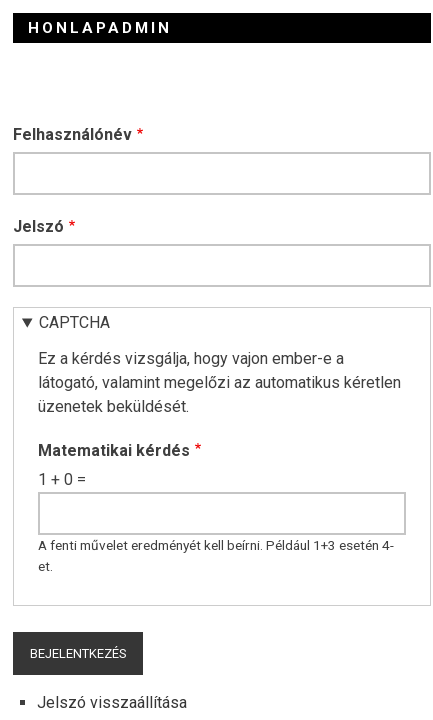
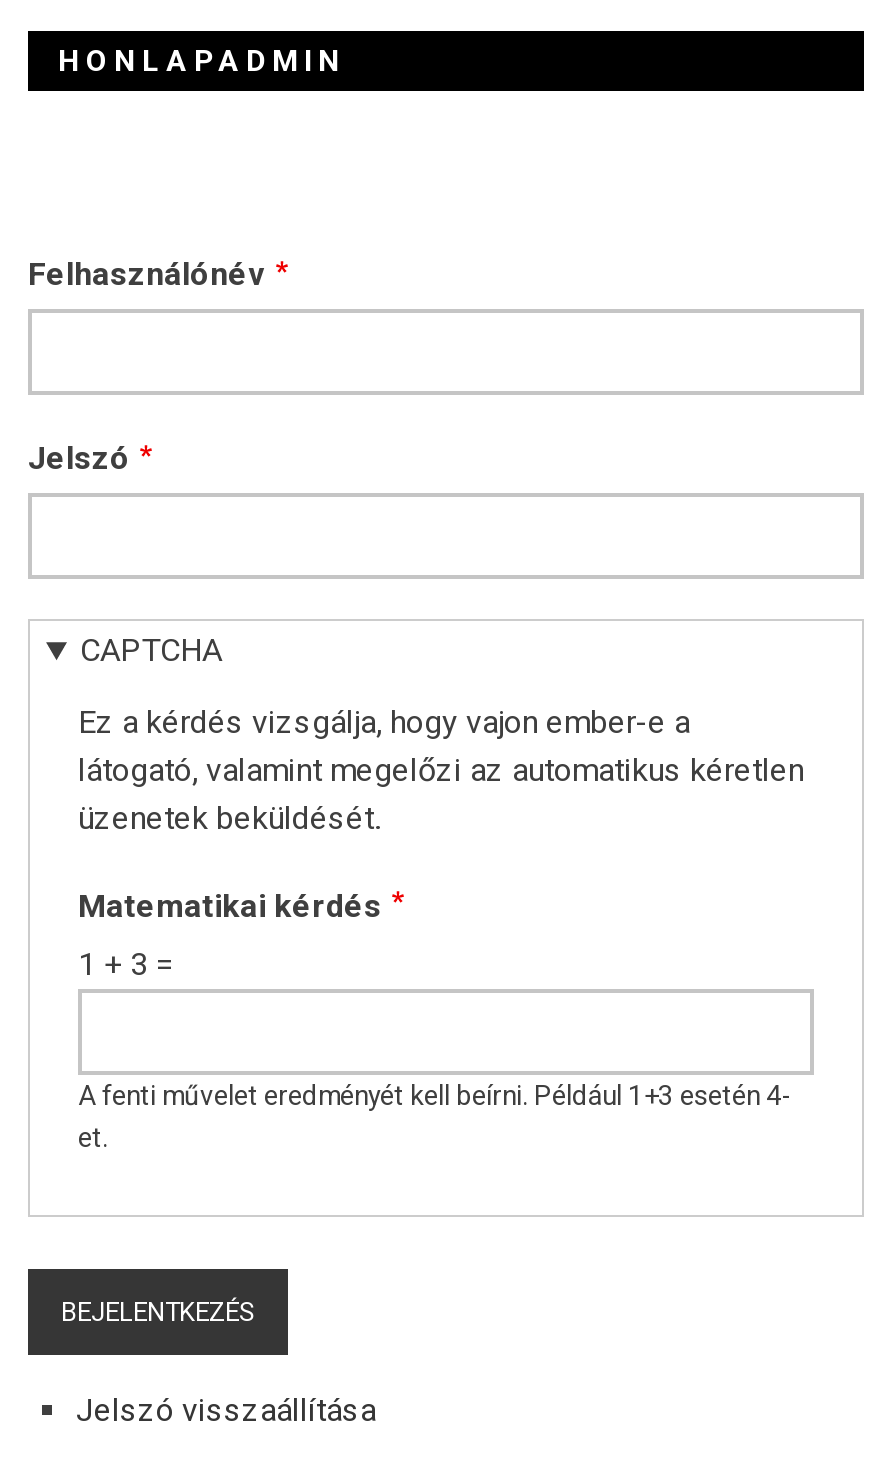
[38,470,86,489] 1 + 0 = -> [78,944,174,982] 1 + 3 =

